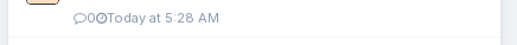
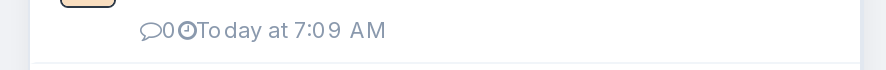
[87,9,219,26] 0 Today at 5:28 AM -> [162,16,386,44] 0 Today at 7:09 AM

